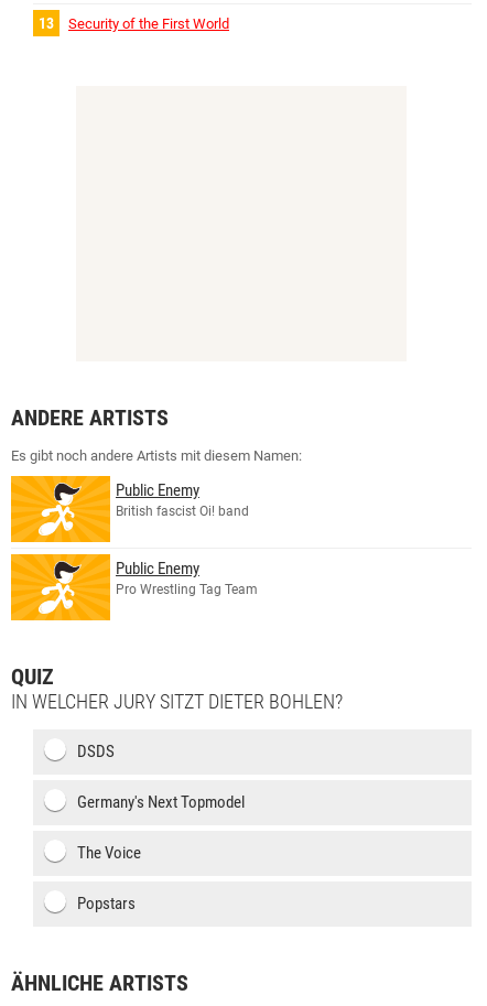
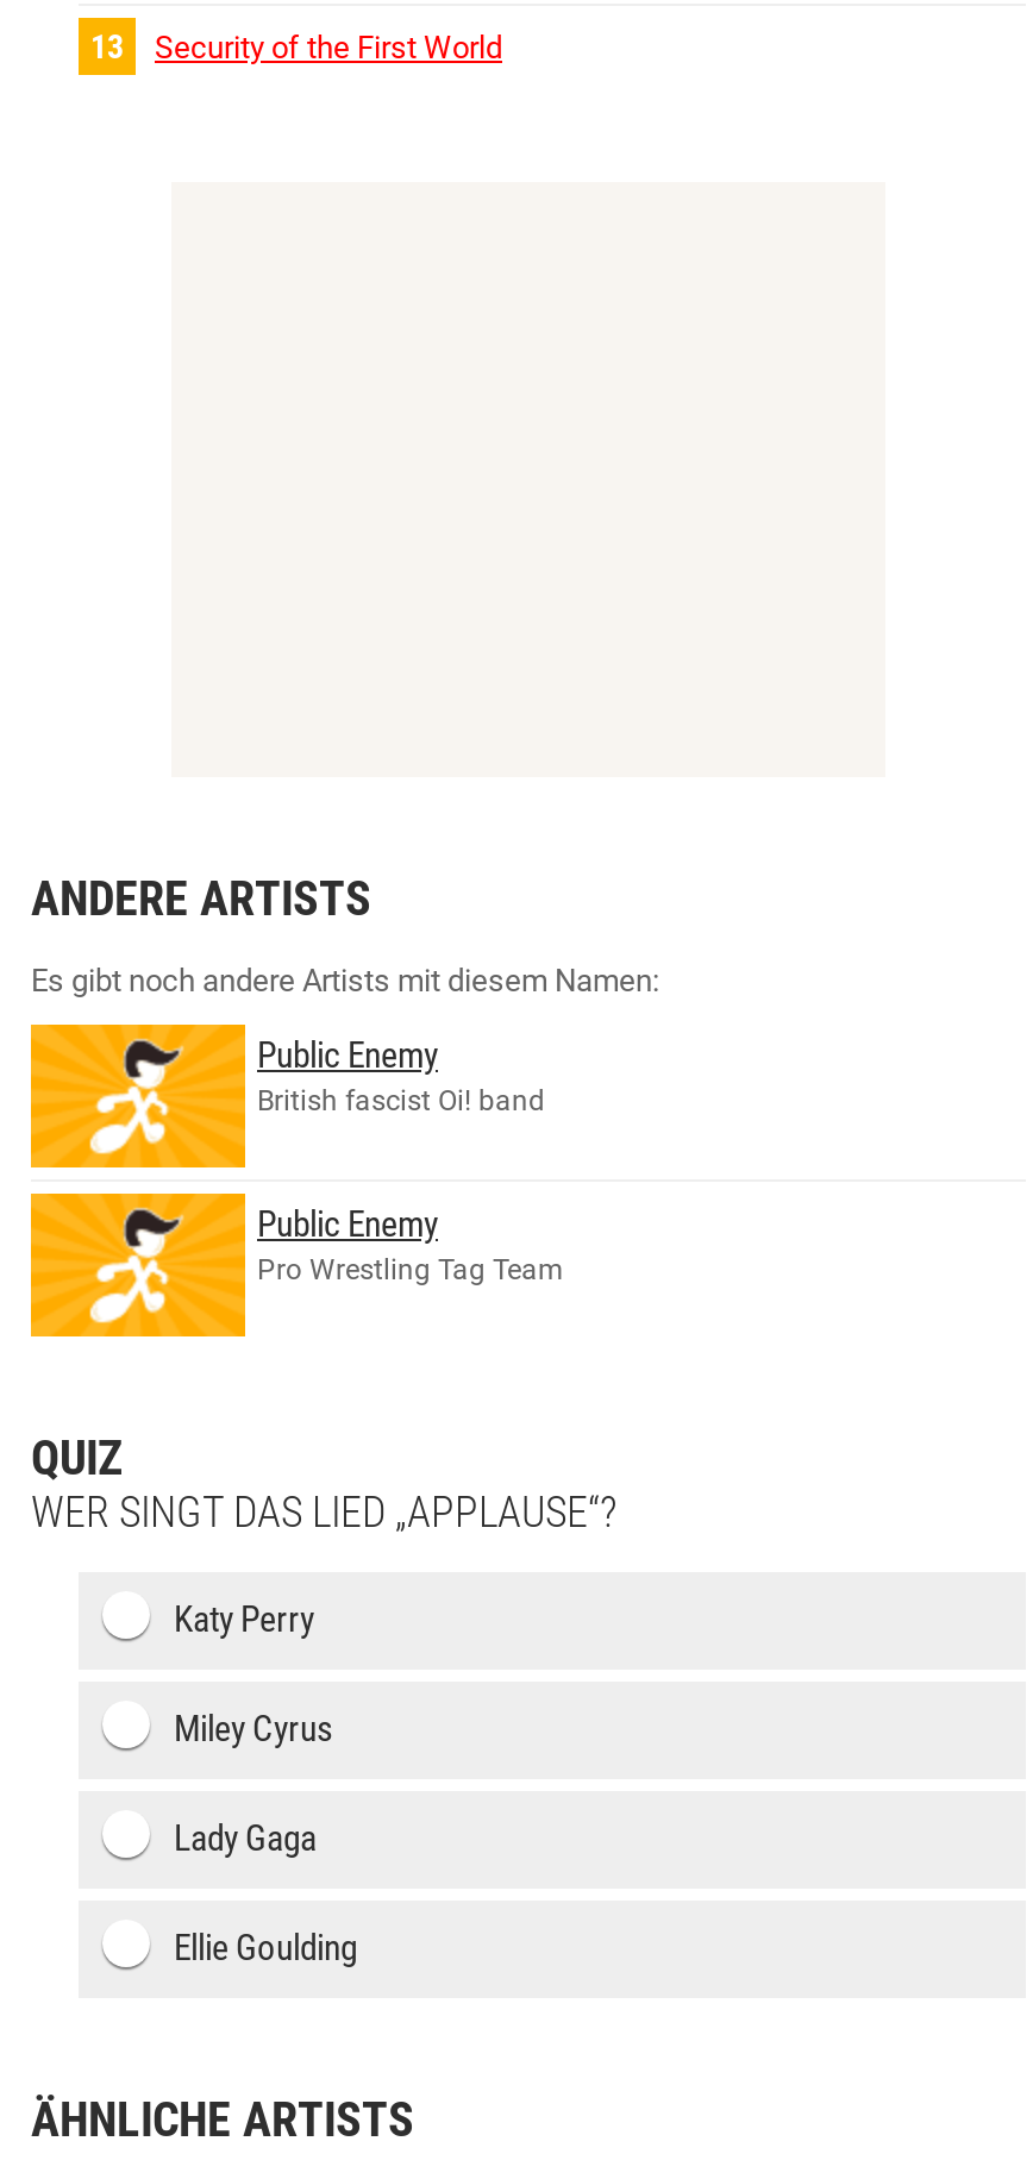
[11,690,343,713] IN WELCHER JURY SITZT DIETER BOHLEN? -> [31,1486,616,1536] WER SINGT DAS LIED „APPLAUSE“?
[77,742,115,761] DSDS -> [174,1598,314,1641] Katy Perry
[77,792,245,812] Germany's Next Topmodel -> [174,1708,333,1751] Miley Cyrus
[77,843,141,863] The Voice -> [174,1817,317,1860] Lady Gaga
[77,894,136,913] Popstars -> [174,1927,357,1970] Ellie Goulding

